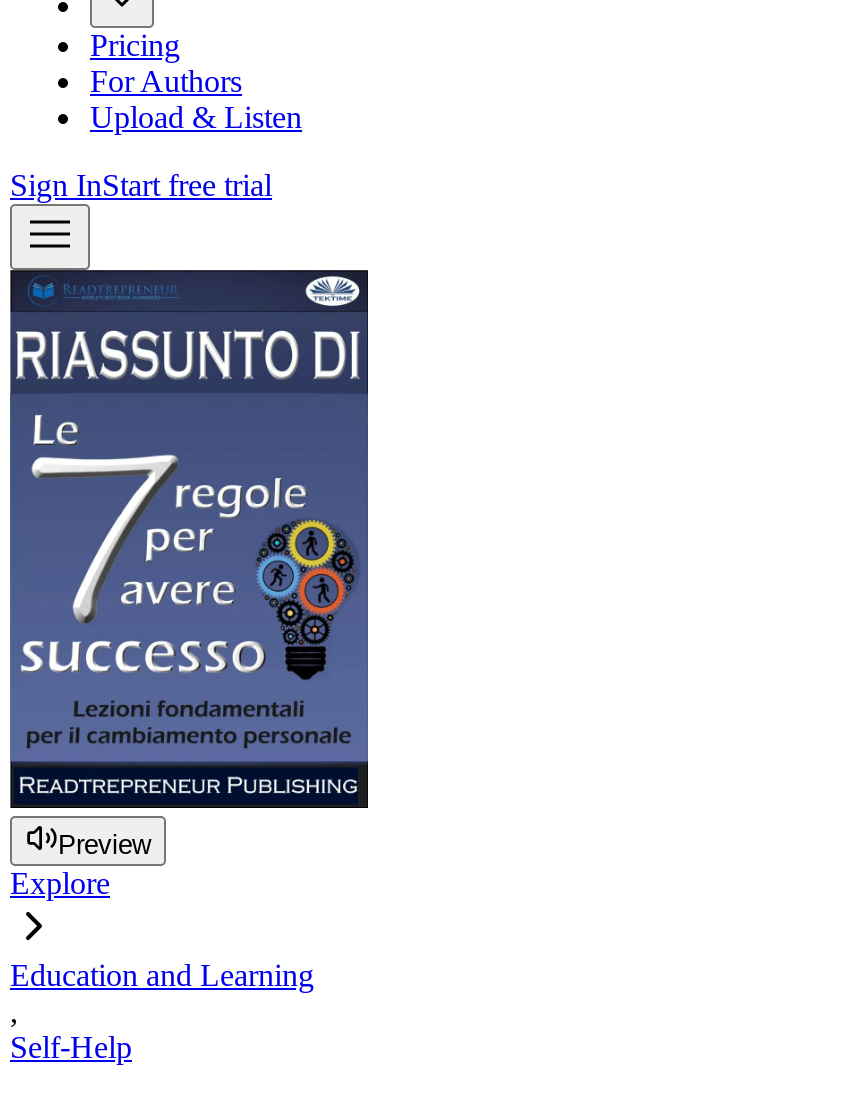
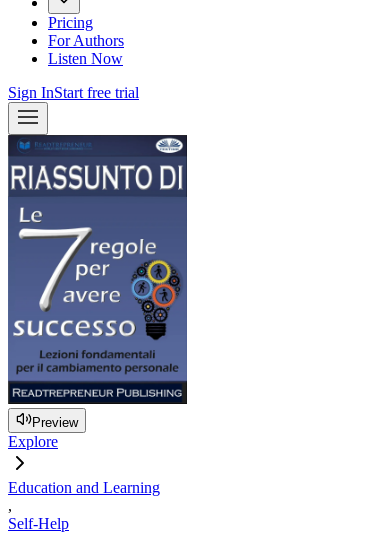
[90,100,302,134] Upload & Listen -> [48,50,123,67] Listen Now

